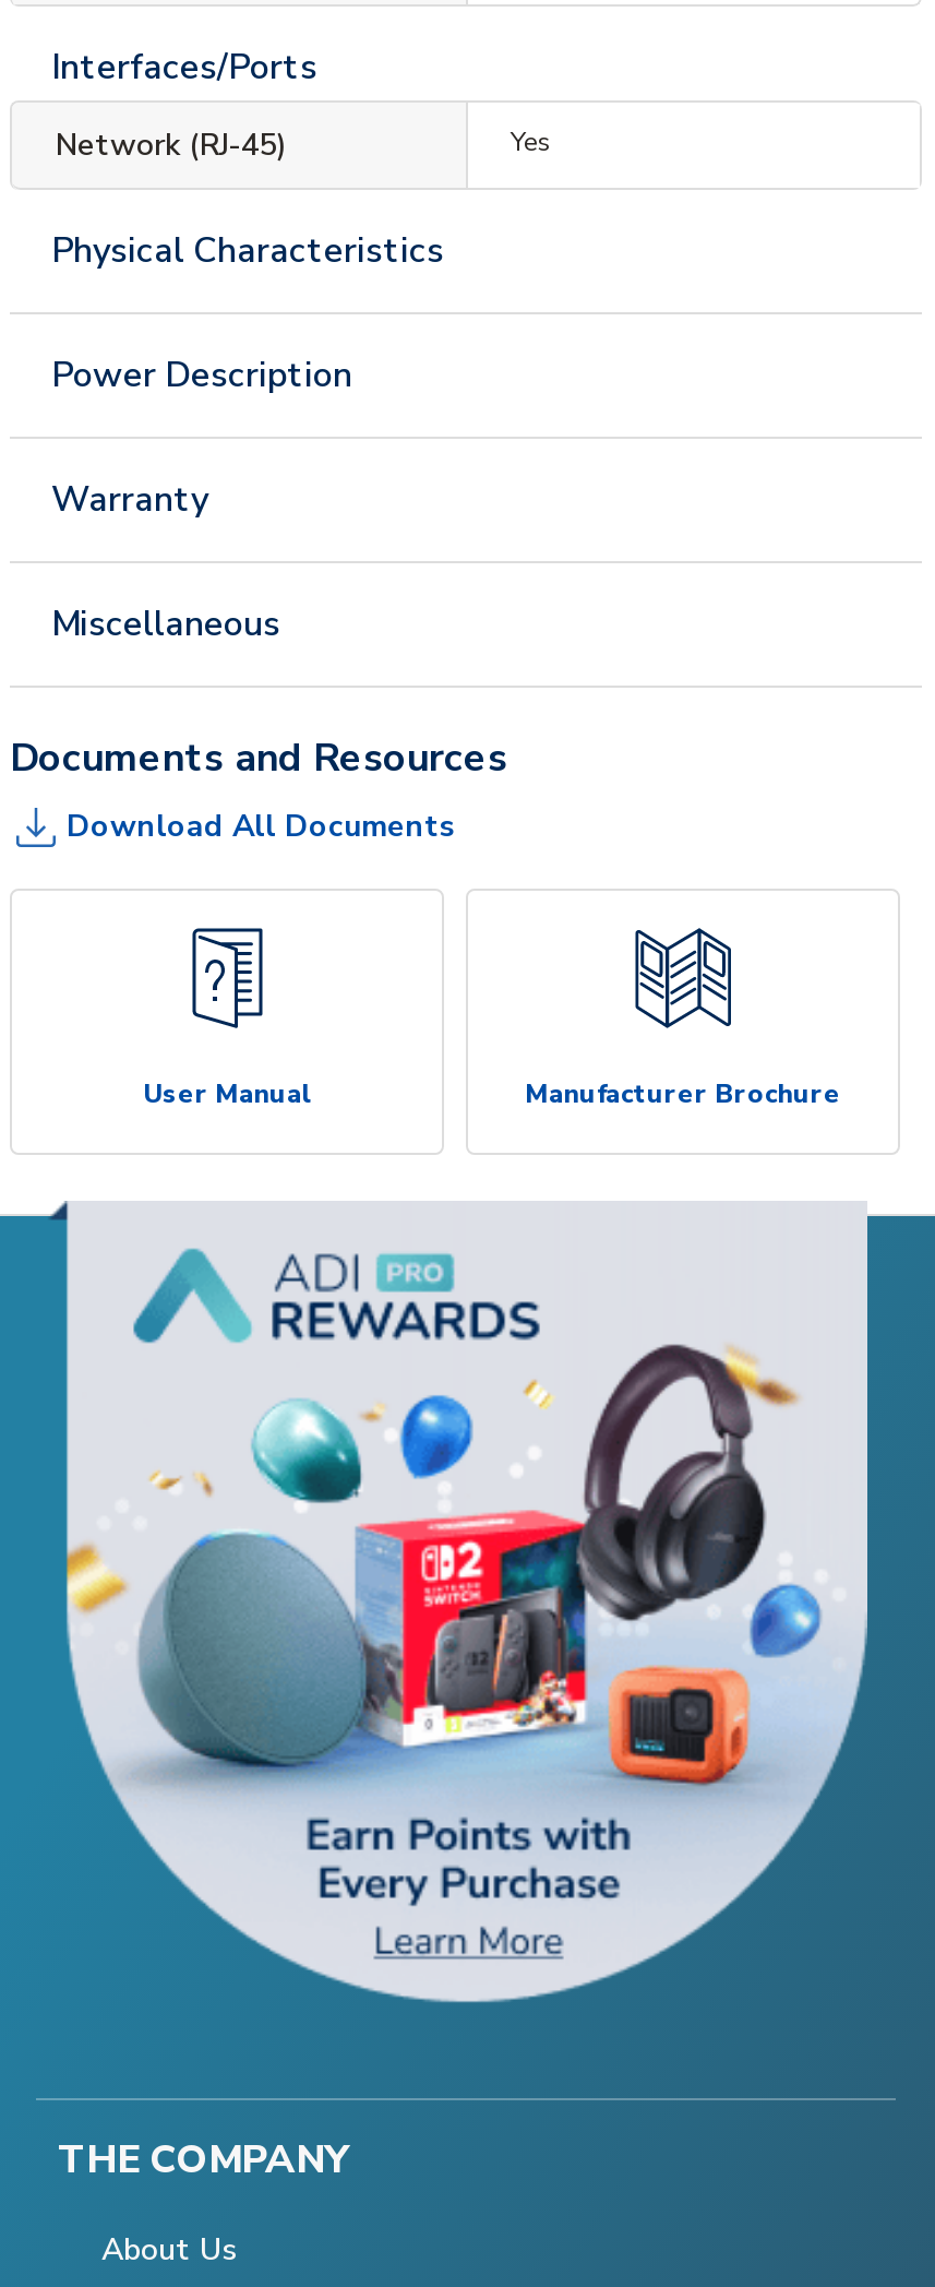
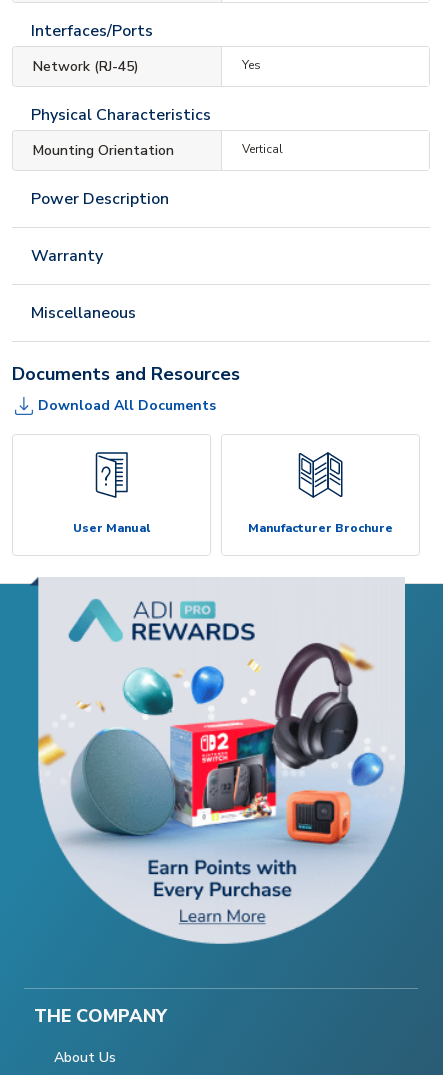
none -> [33,141,282,160] Mounting Orientation | Vertical

